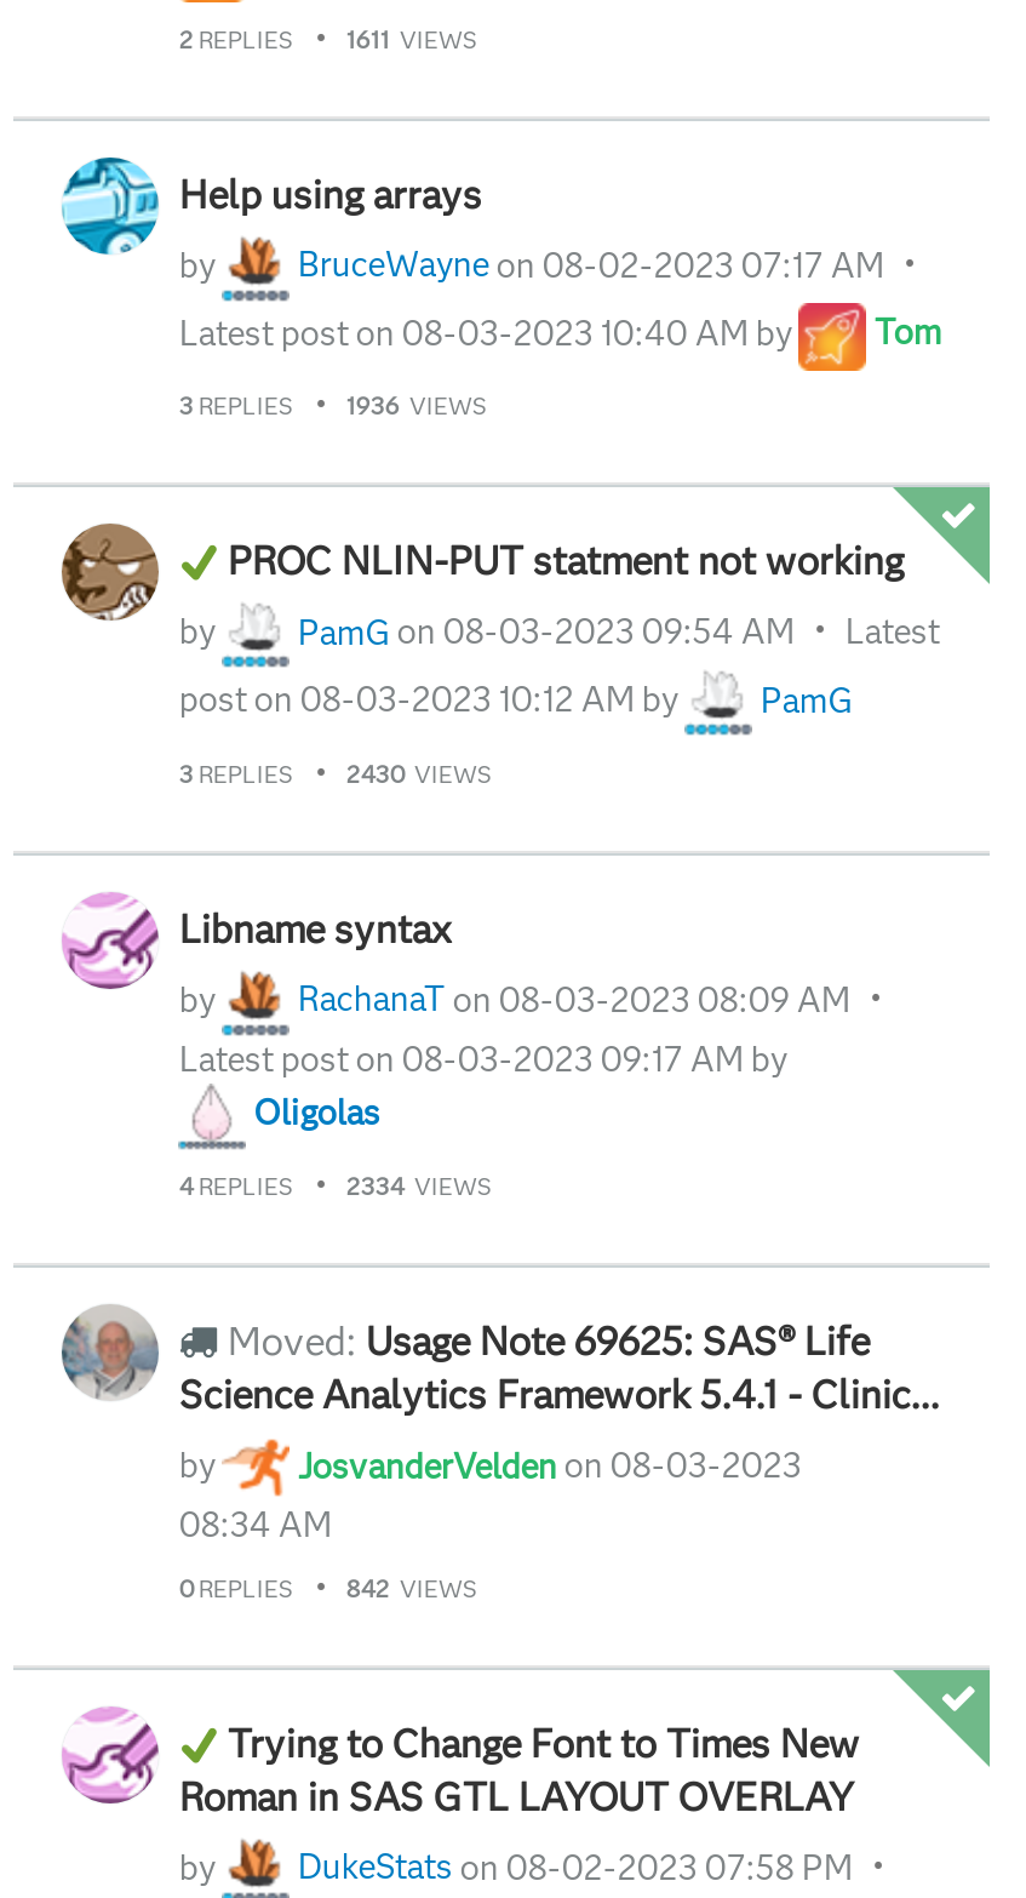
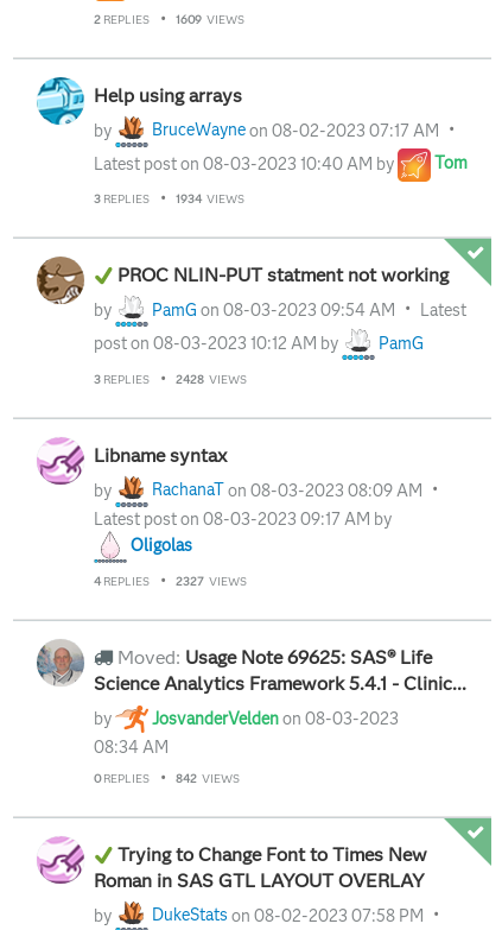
[179,23,477,55] 2 REPLIES 1611 VIEWS -> [94,11,245,27] 2 REPLIES 1609 VIEWS
[179,390,487,422] 3 REPLIES 1936 VIEWS -> [94,191,245,207] 3 REPLIES 1934 VIEWS
[179,758,492,789] 3 REPLIES 2430 VIEWS -> [94,371,247,387] 3 REPLIES 2428 VIEWS
[179,1171,492,1202] 4 REPLIES 2334 VIEWS -> [94,574,247,589] 4 REPLIES 2327 VIEWS

